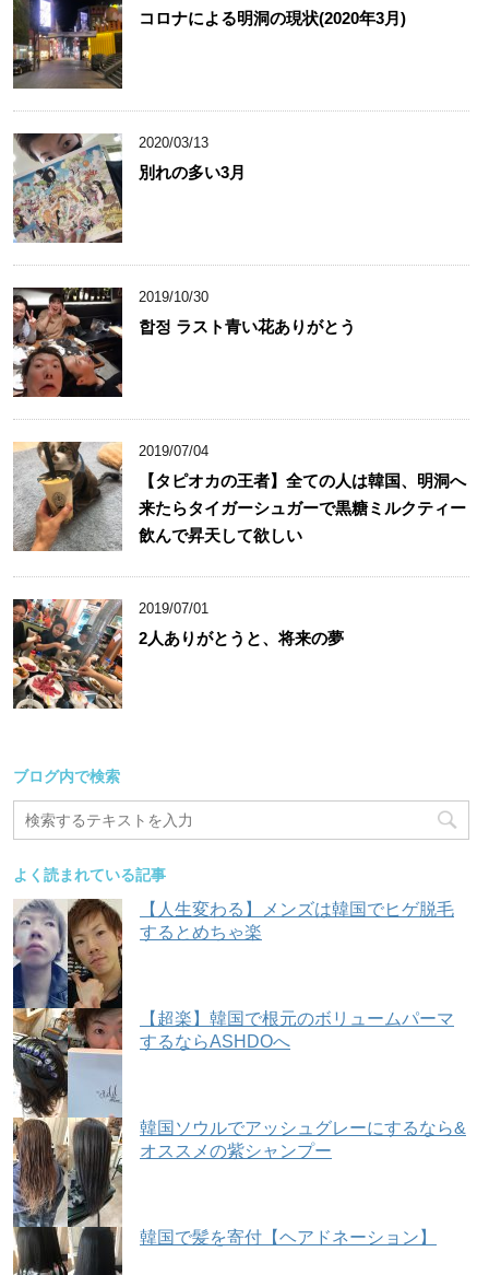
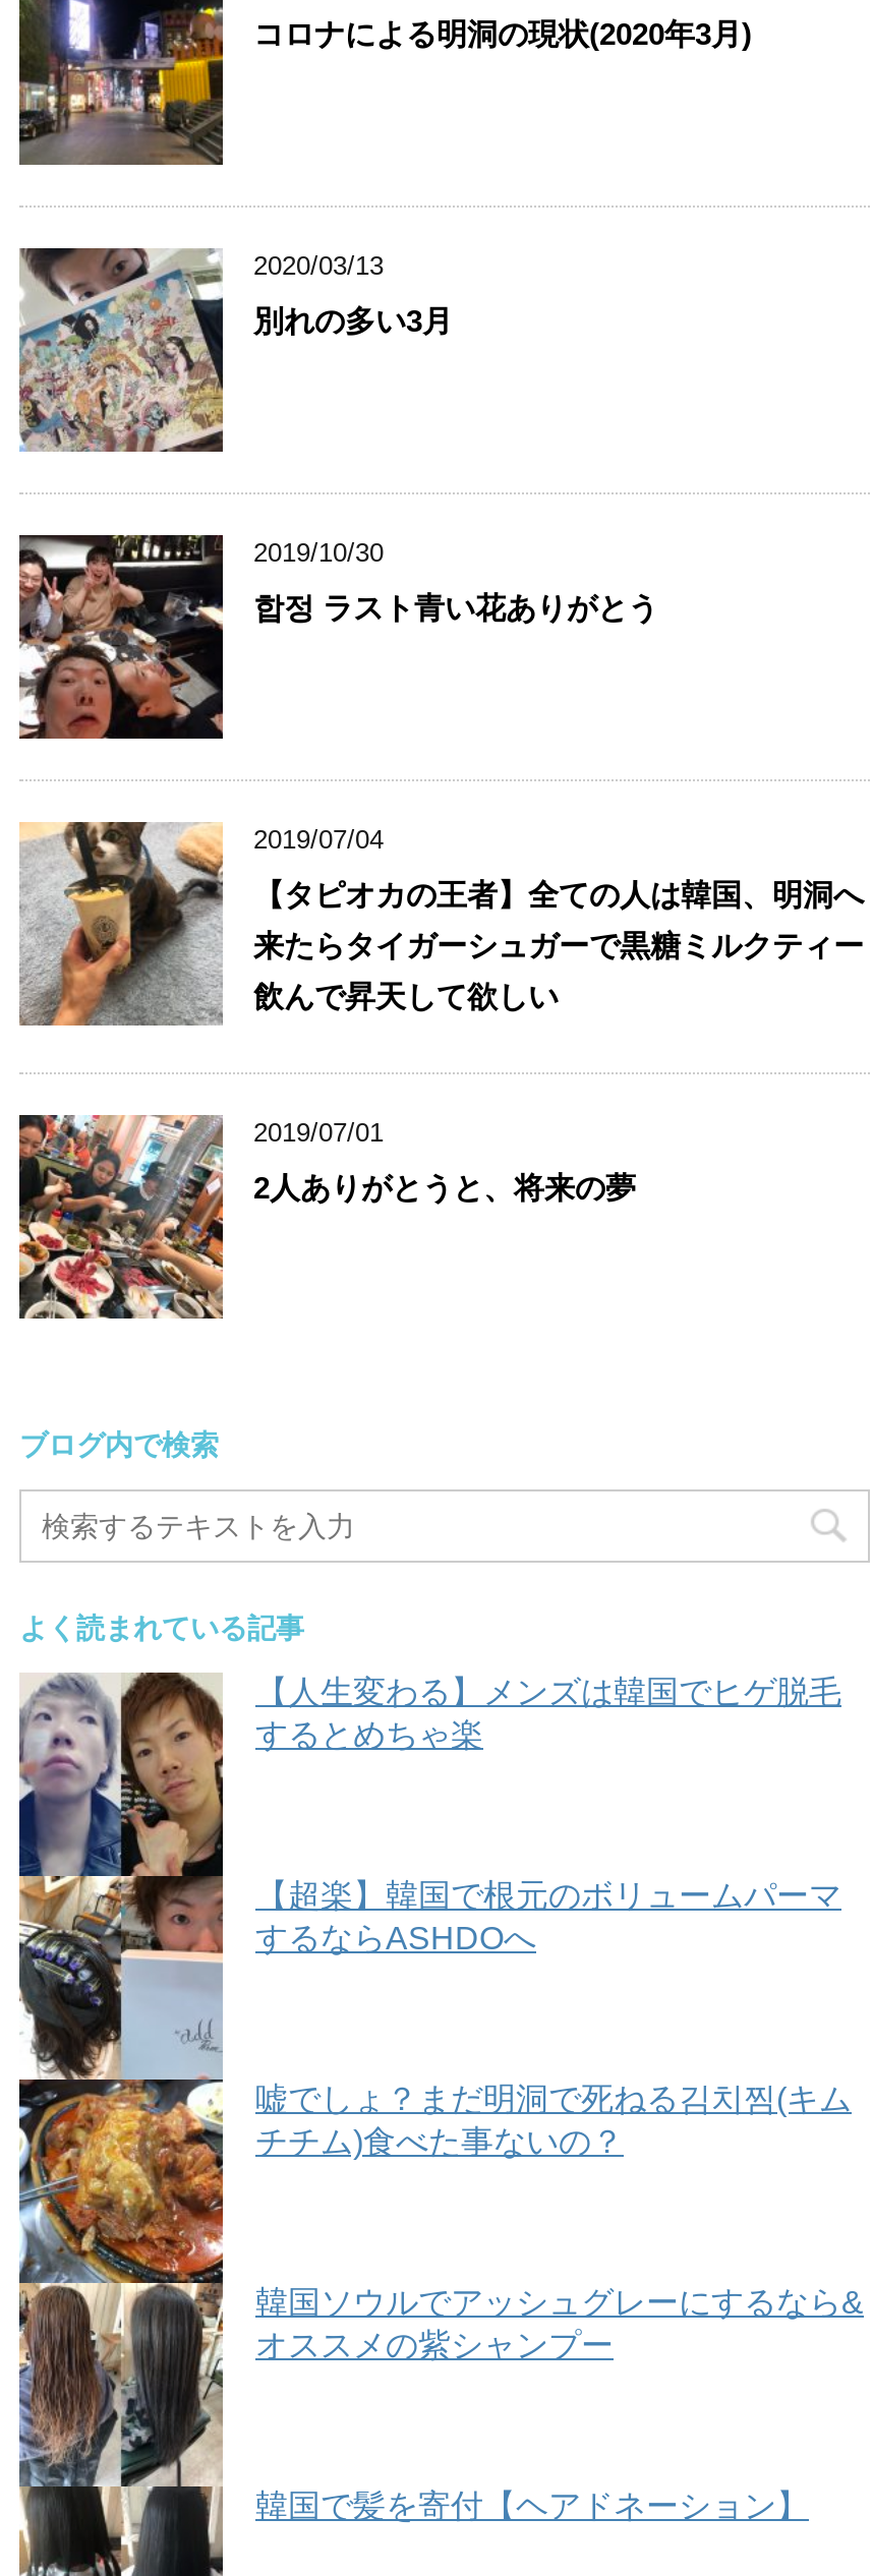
none -> [19,2077,852,2285] [image] | 嘘でしょ？まだ明洞で死ねる김치찜(キム | チチム)食べた事ないの？

